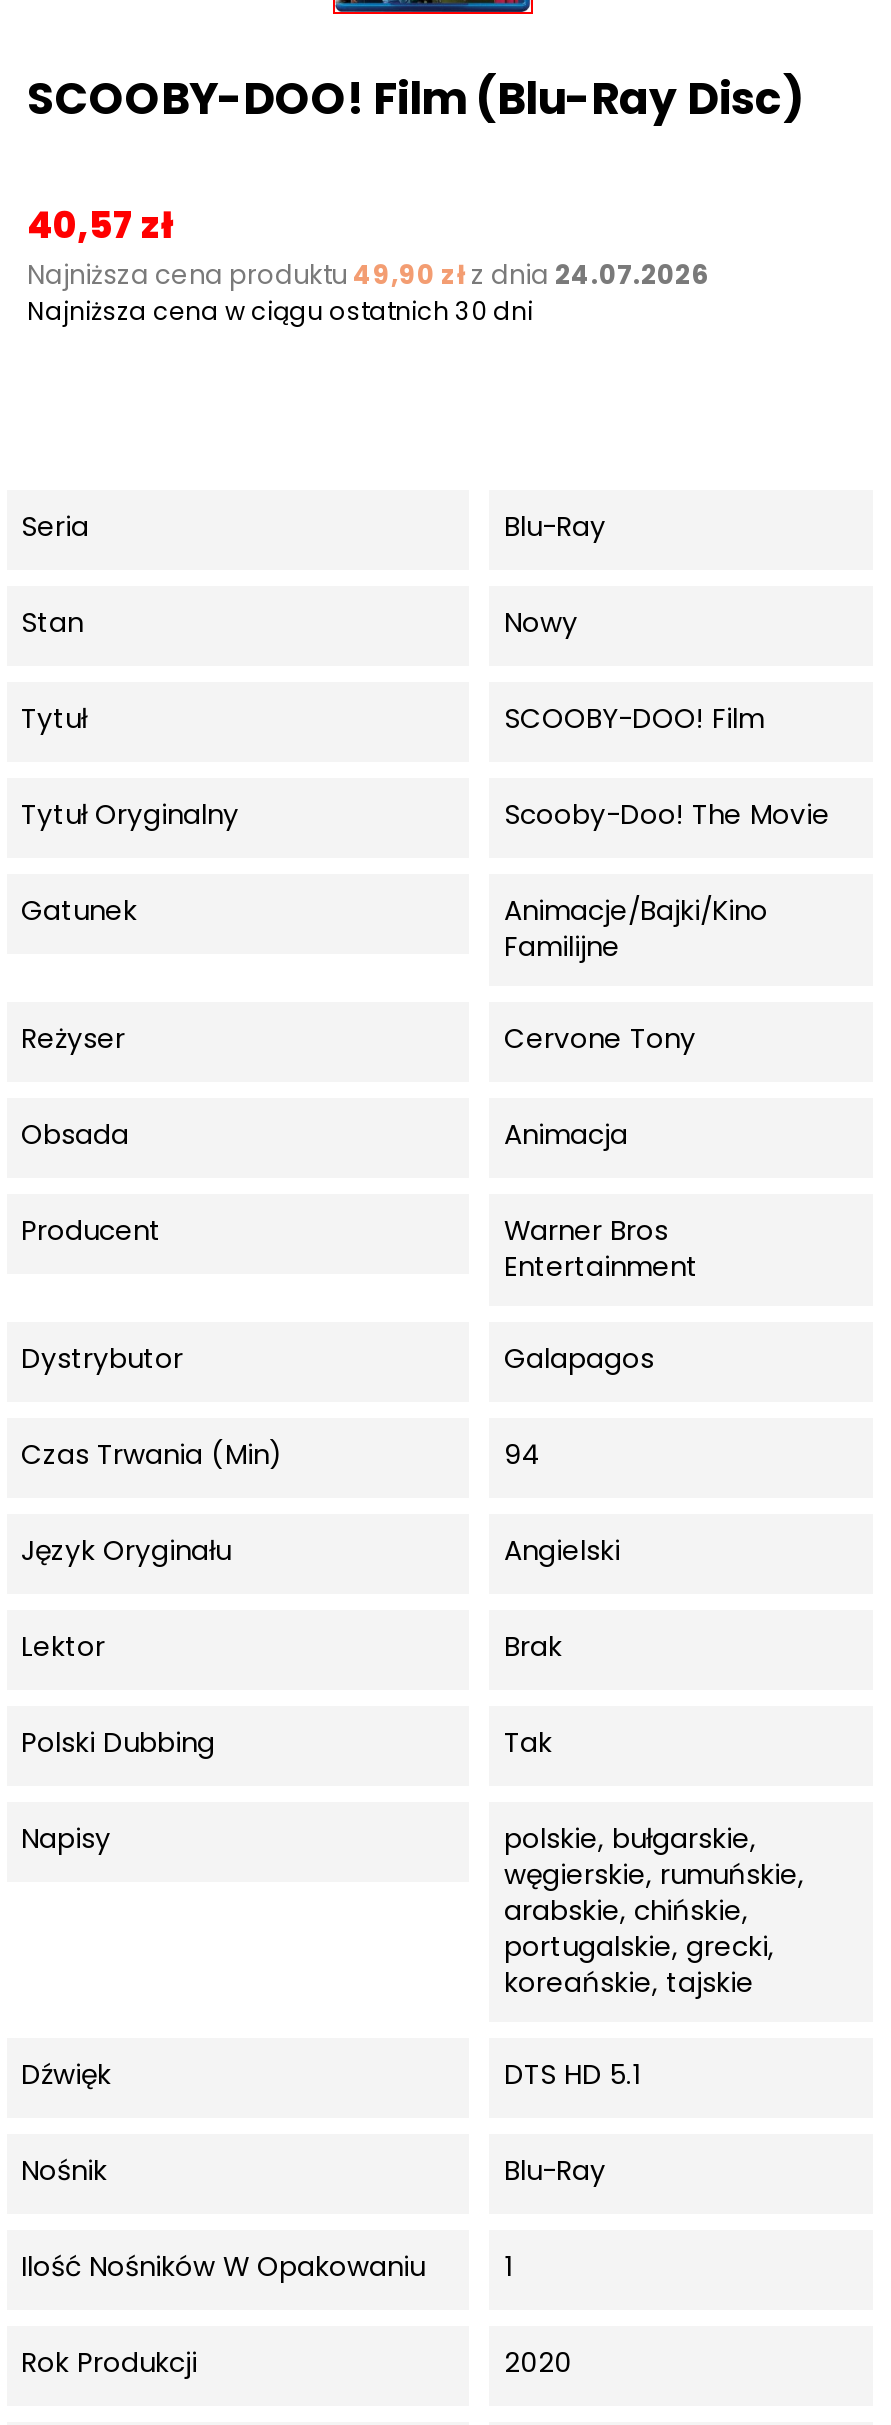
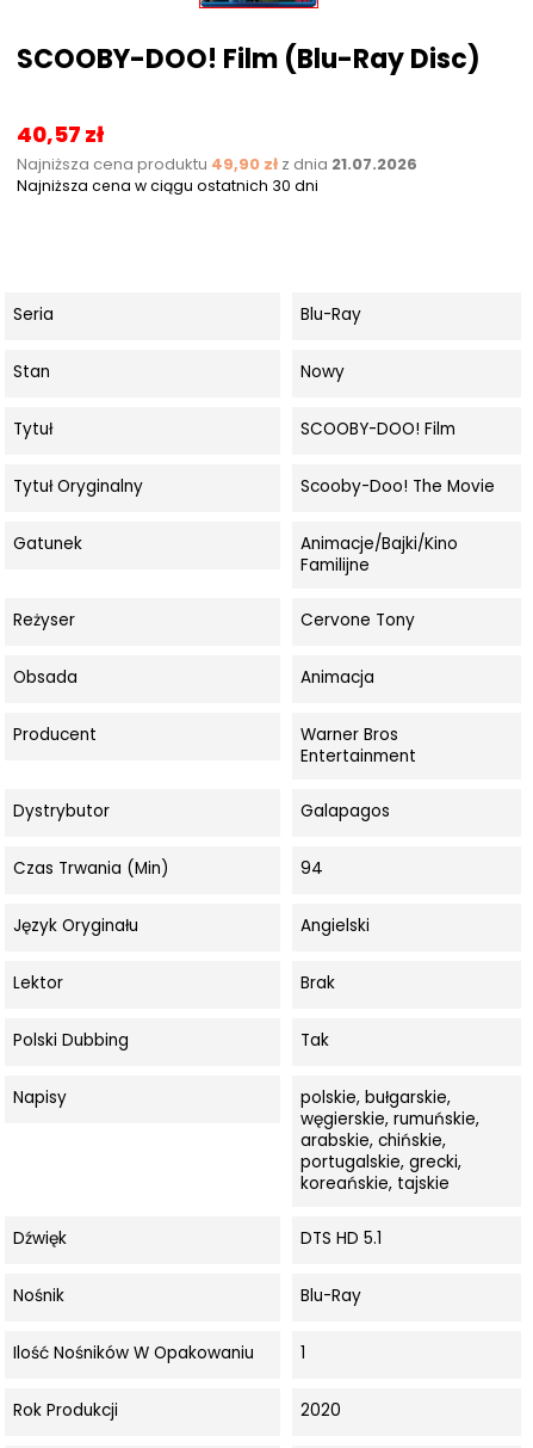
[27,256,709,294] Najniższa cena produktu 49,90 zł z dnia 24.07.2026 -> [17,153,417,175] Najniższa cena produktu 49,90 zł z dnia 21.07.2026

